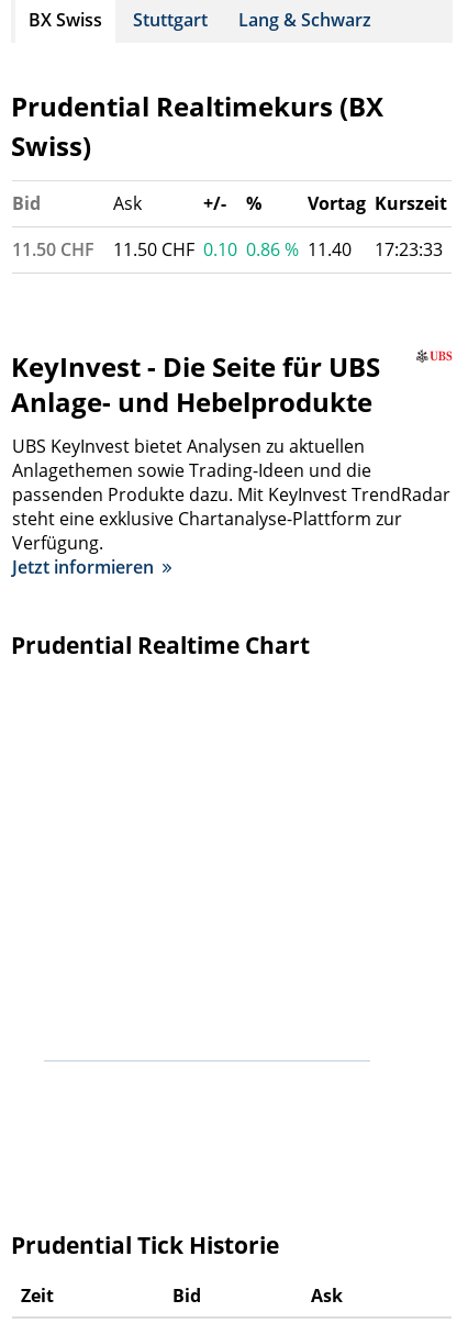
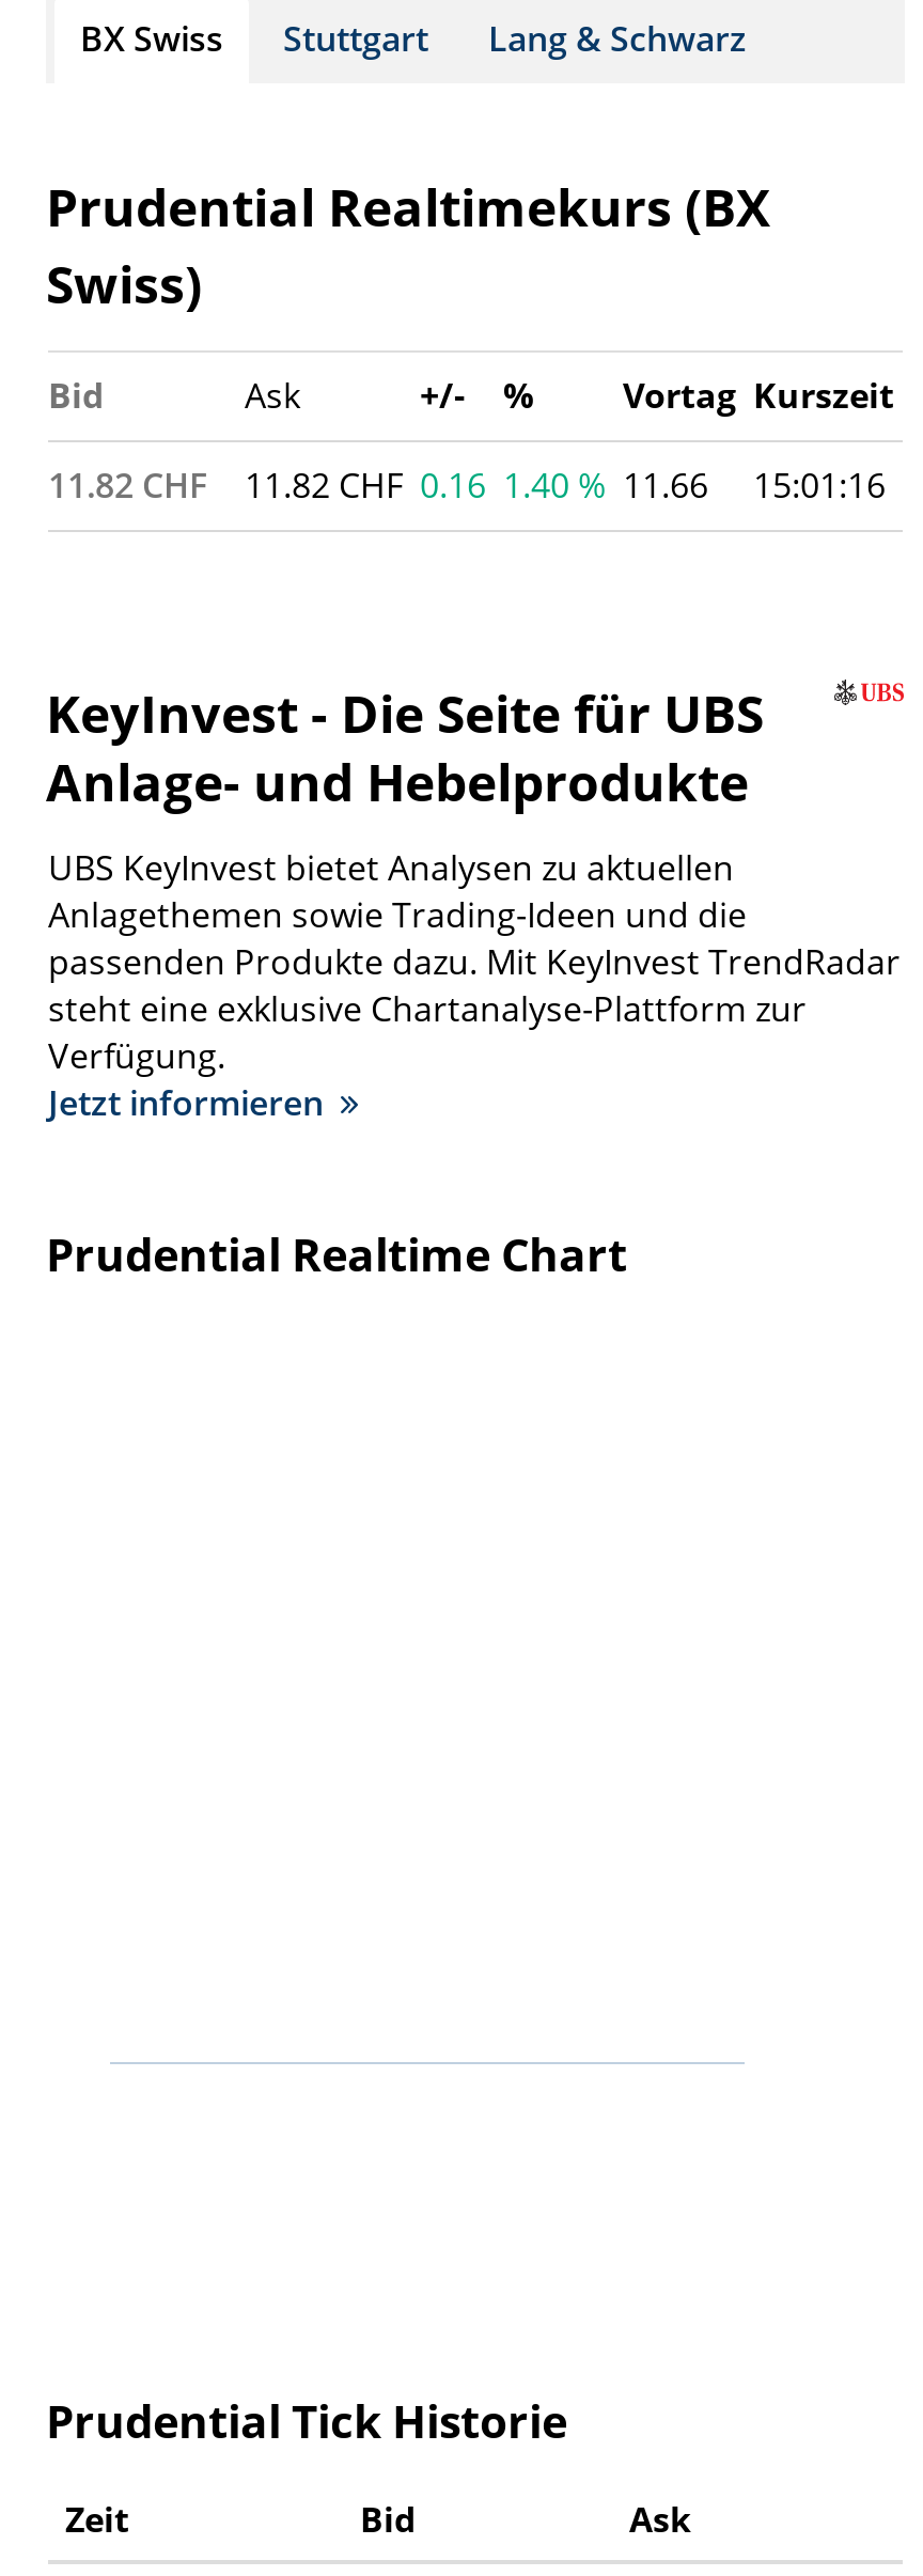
[12,237,94,262] 11.50 CHF -> [48,462,208,509] 11.82 CHF
[113,237,352,262] 11.50 CHF 0.10 0.86 % 11.40 -> [245,462,708,509] 11.82 CHF 0.16 1.40 % 11.66
[375,237,443,262] 17:23:33 -> [753,462,886,509] 15:01:16

